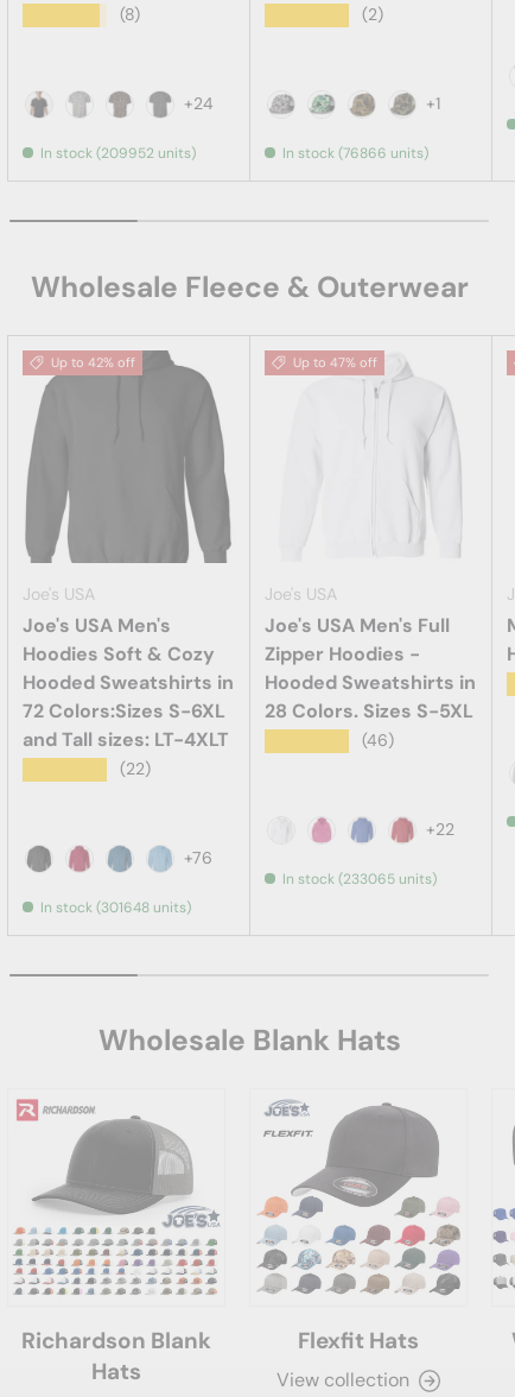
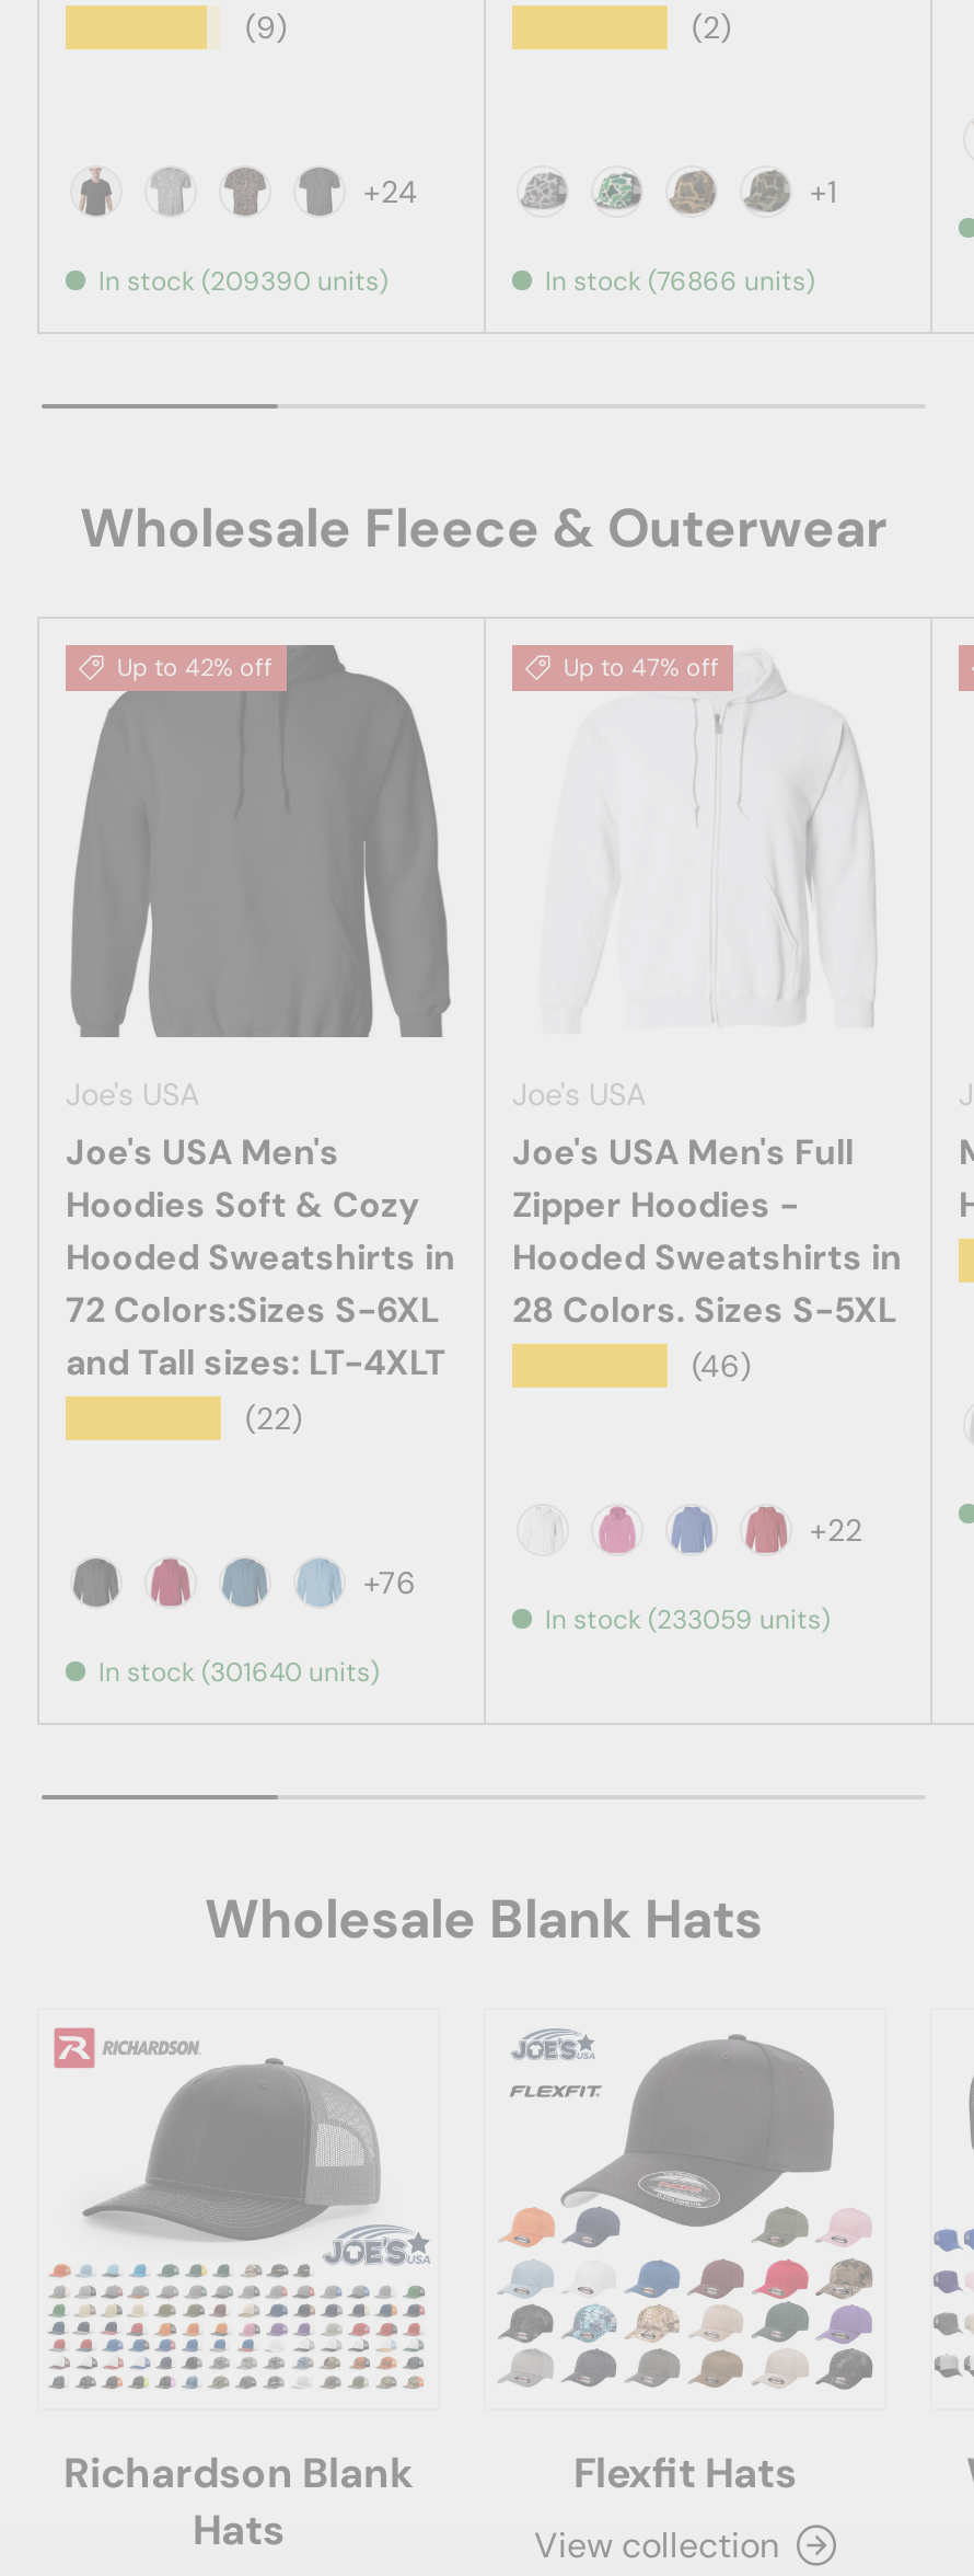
[120,4,140,25] (8) -> [245,7,287,47] (9)
[40,144,196,163] In stock (209952 units) -> [98,265,387,300] In stock (209390 units)
[282,869,437,888] In stock (233065 units) -> [545,1602,830,1637] In stock (233059 units)
[40,897,191,916] In stock (301648 units) -> [98,1655,379,1690] In stock (301640 units)

